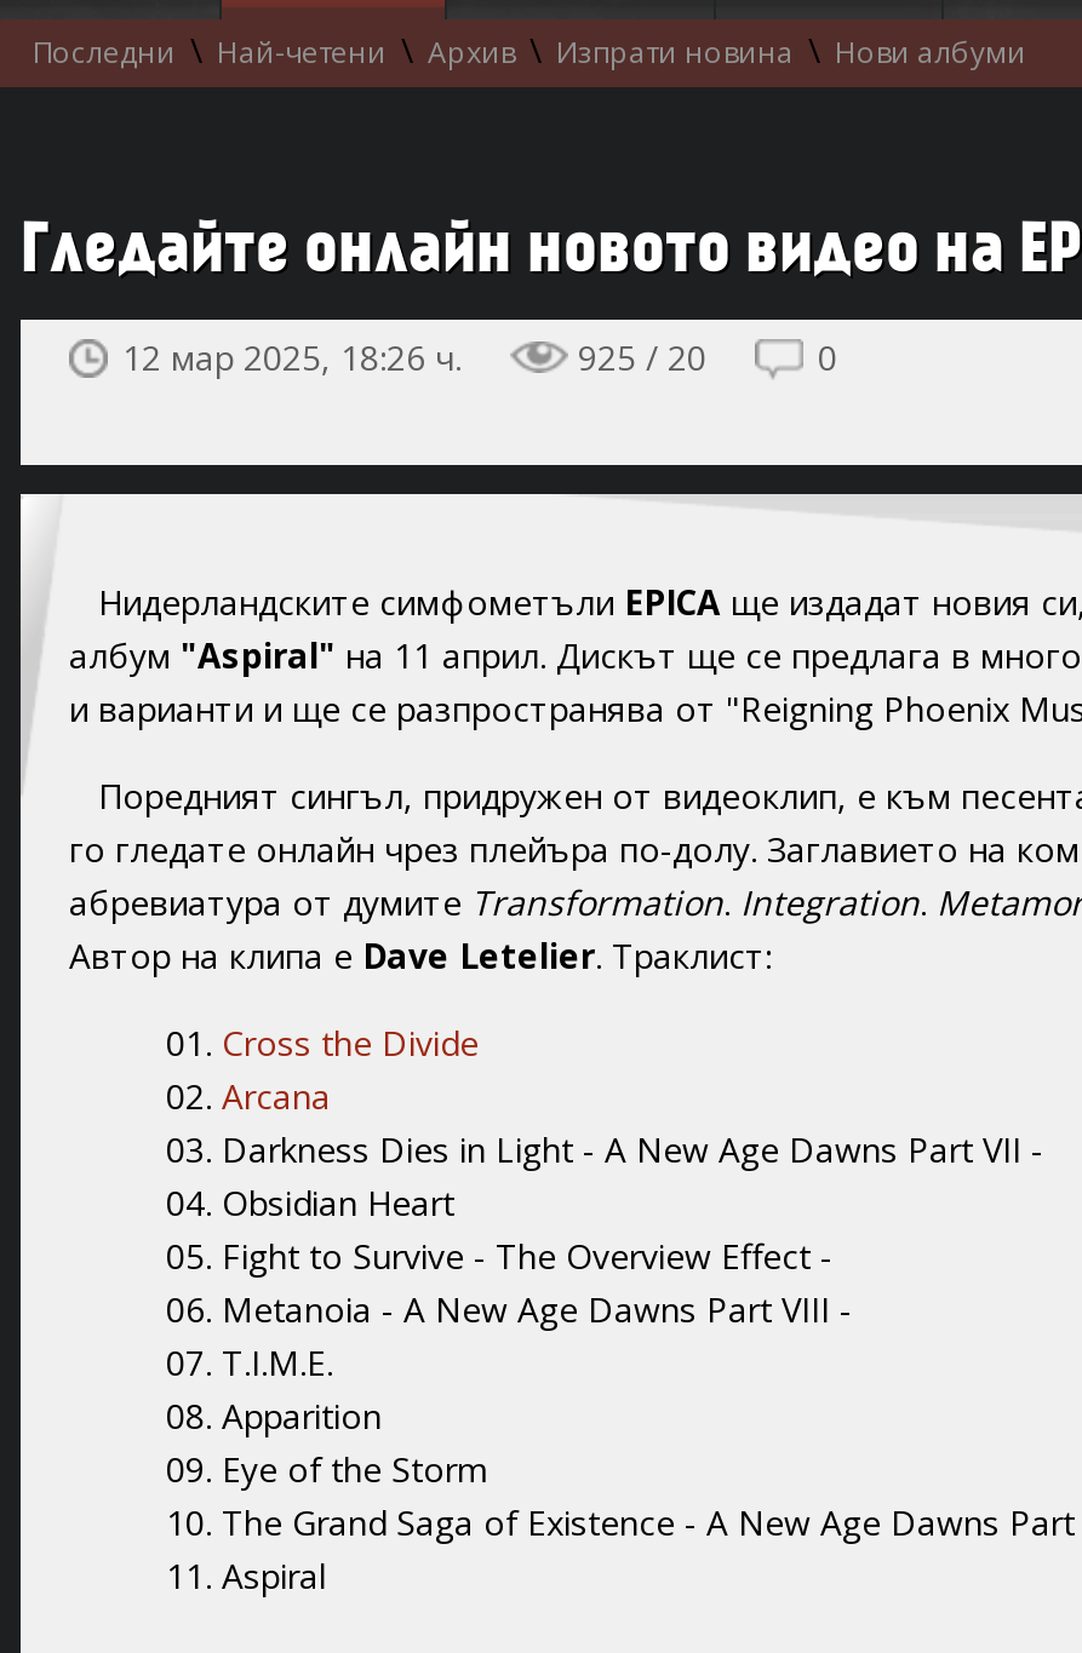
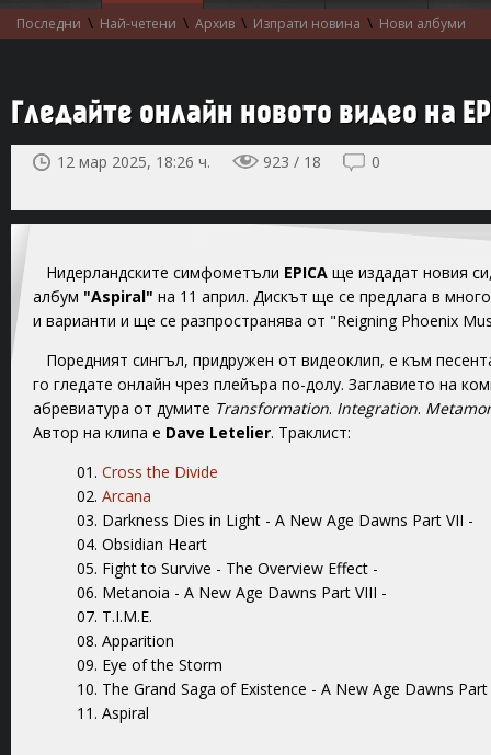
[578,335,706,381] 925 / 20 -> [263,151,321,172] 923 / 18

